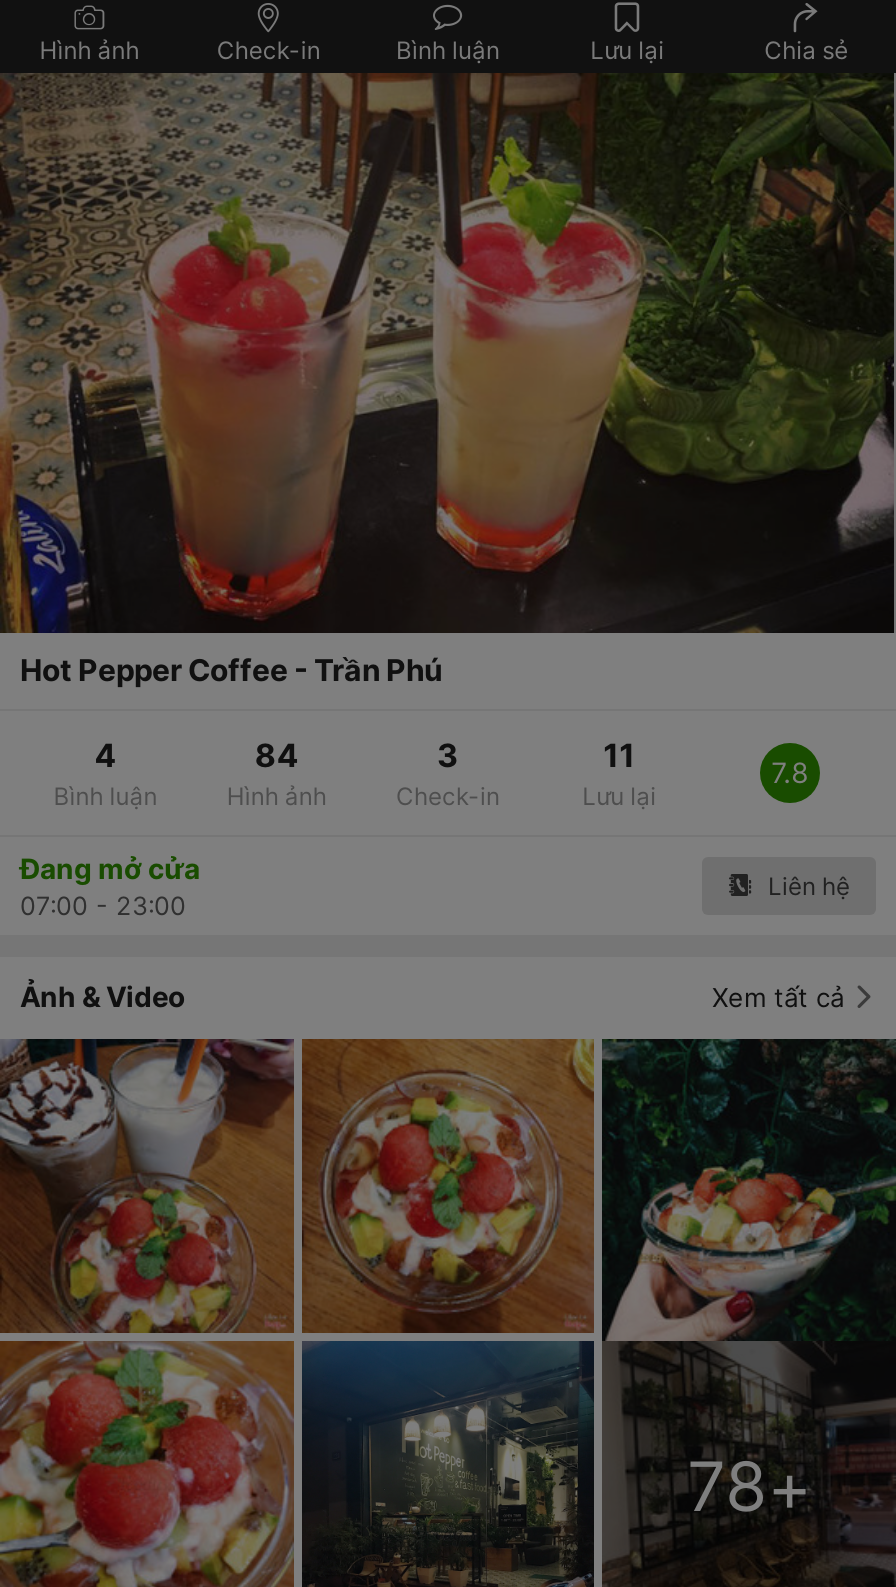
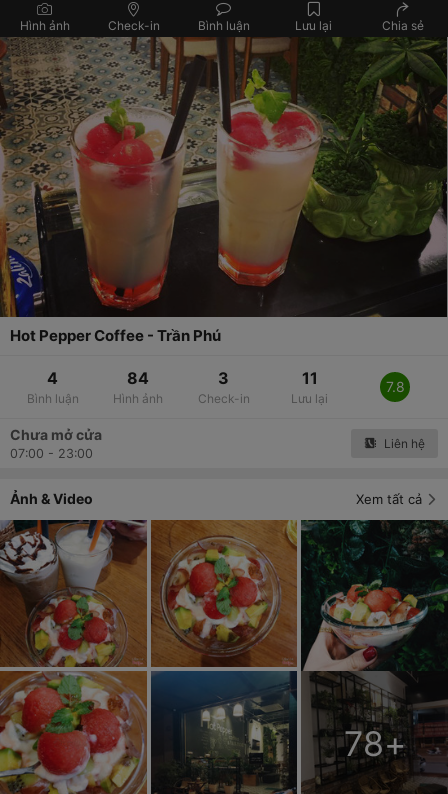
[20,851,200,885] Đang mở cửa -> [10,426,102,443] Chưa mở cửa

